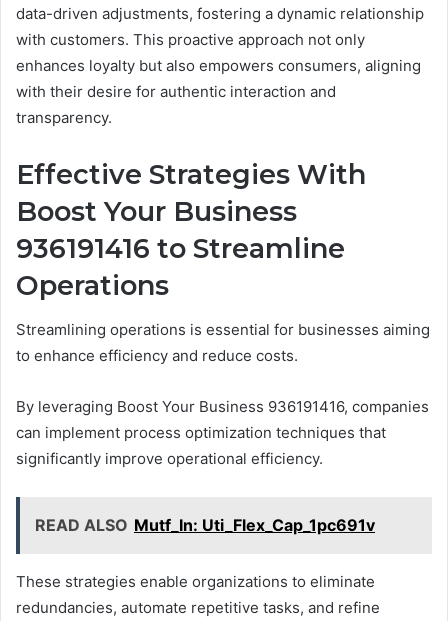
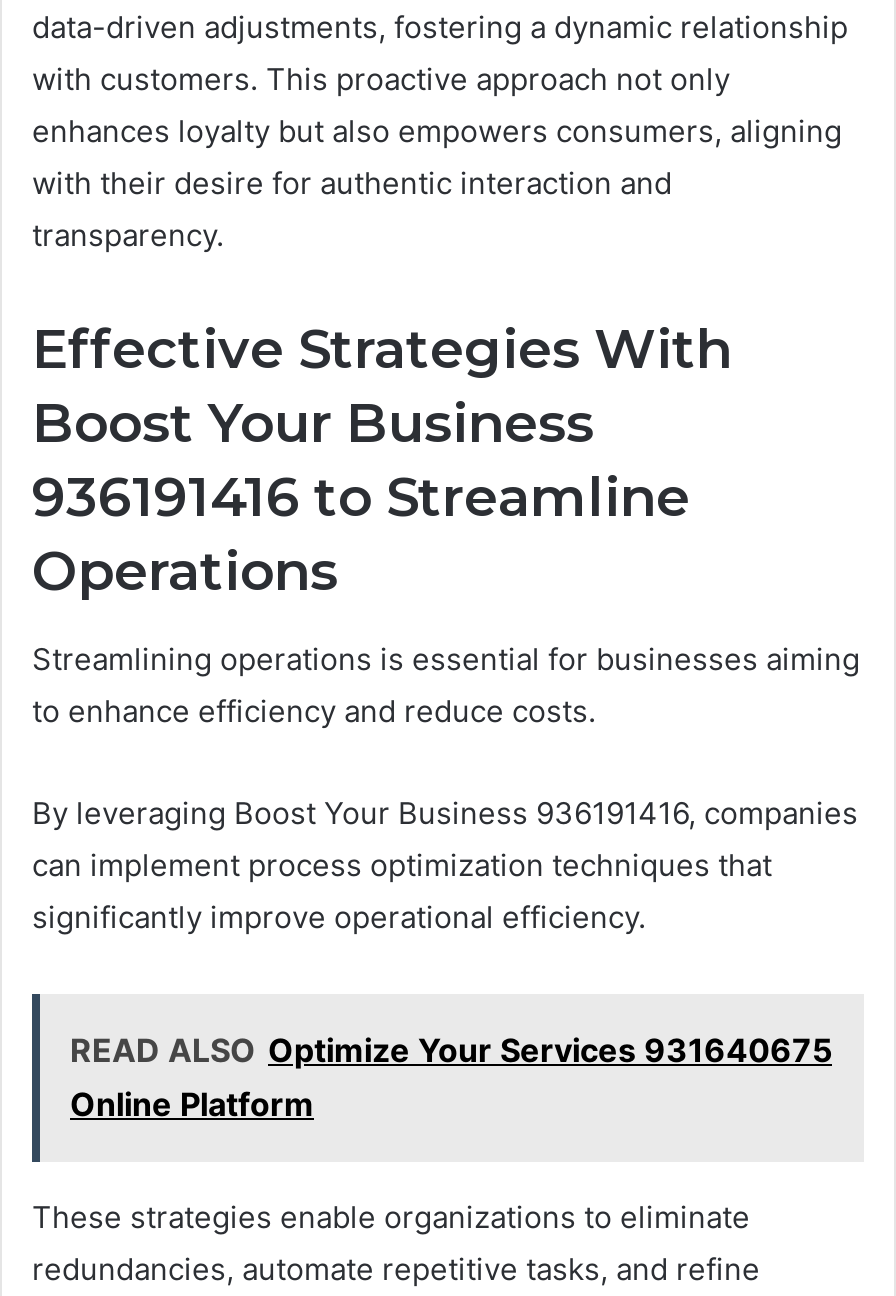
[35,515,375,535] READ ALSO Mutf_In: Uti_Flex_Cap_1pc691v -> [70,1030,832,1124] READ ALSO Optimize Your Services 931640675 | Online Platform

